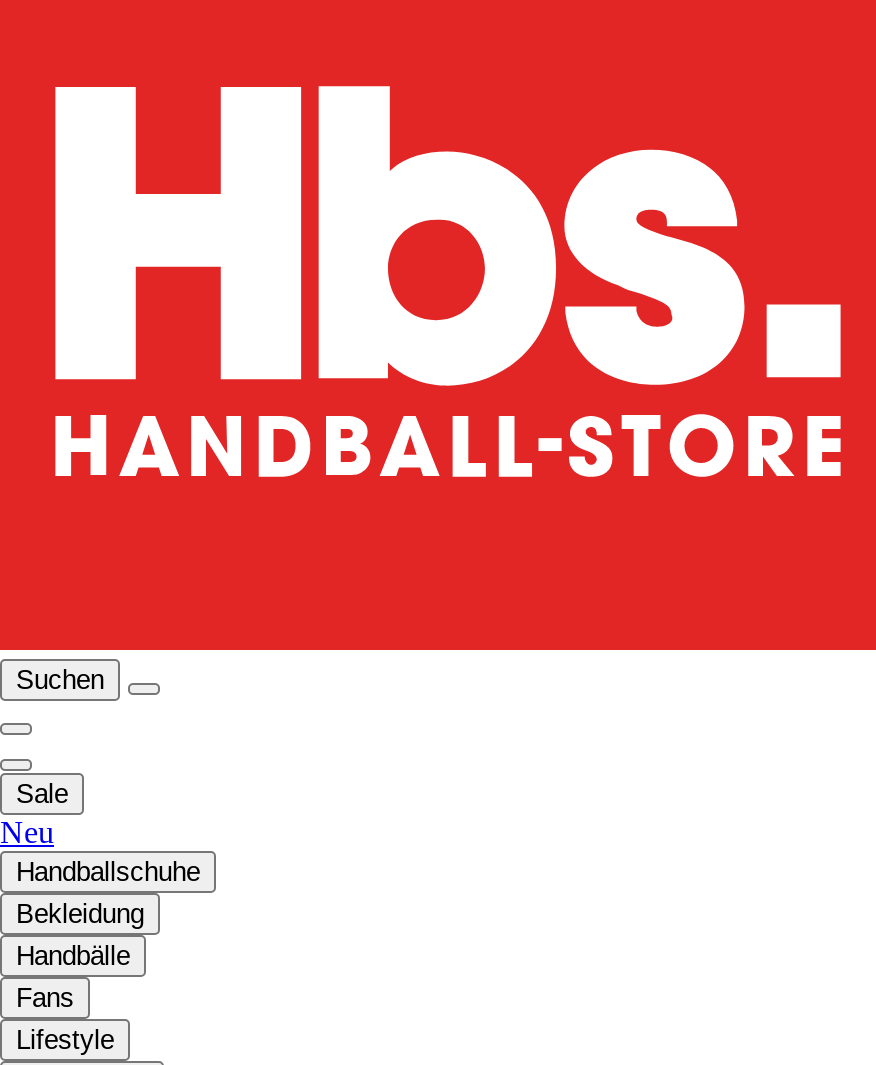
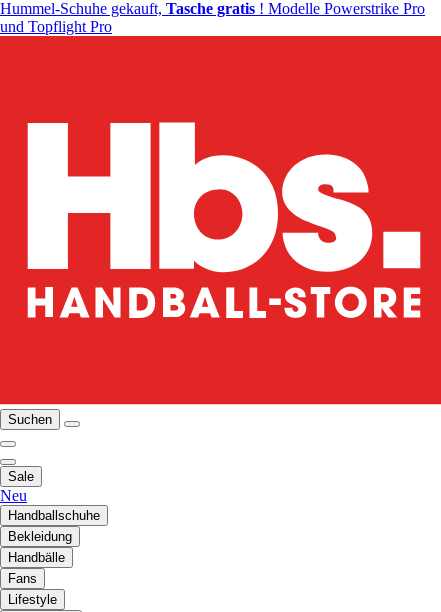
none -> [0,0,425,35] Hummel-Schuhe gekauft, Tasche gratis! Modelle Powerstrike Pro | und Topflight Pro

